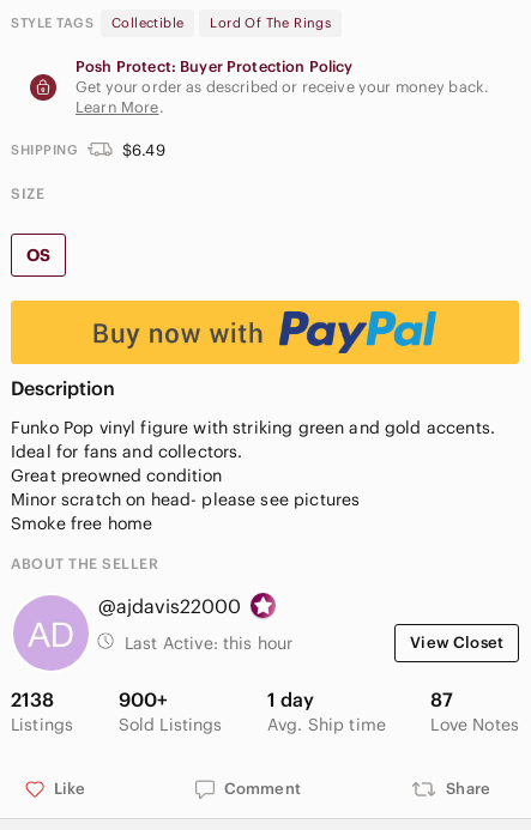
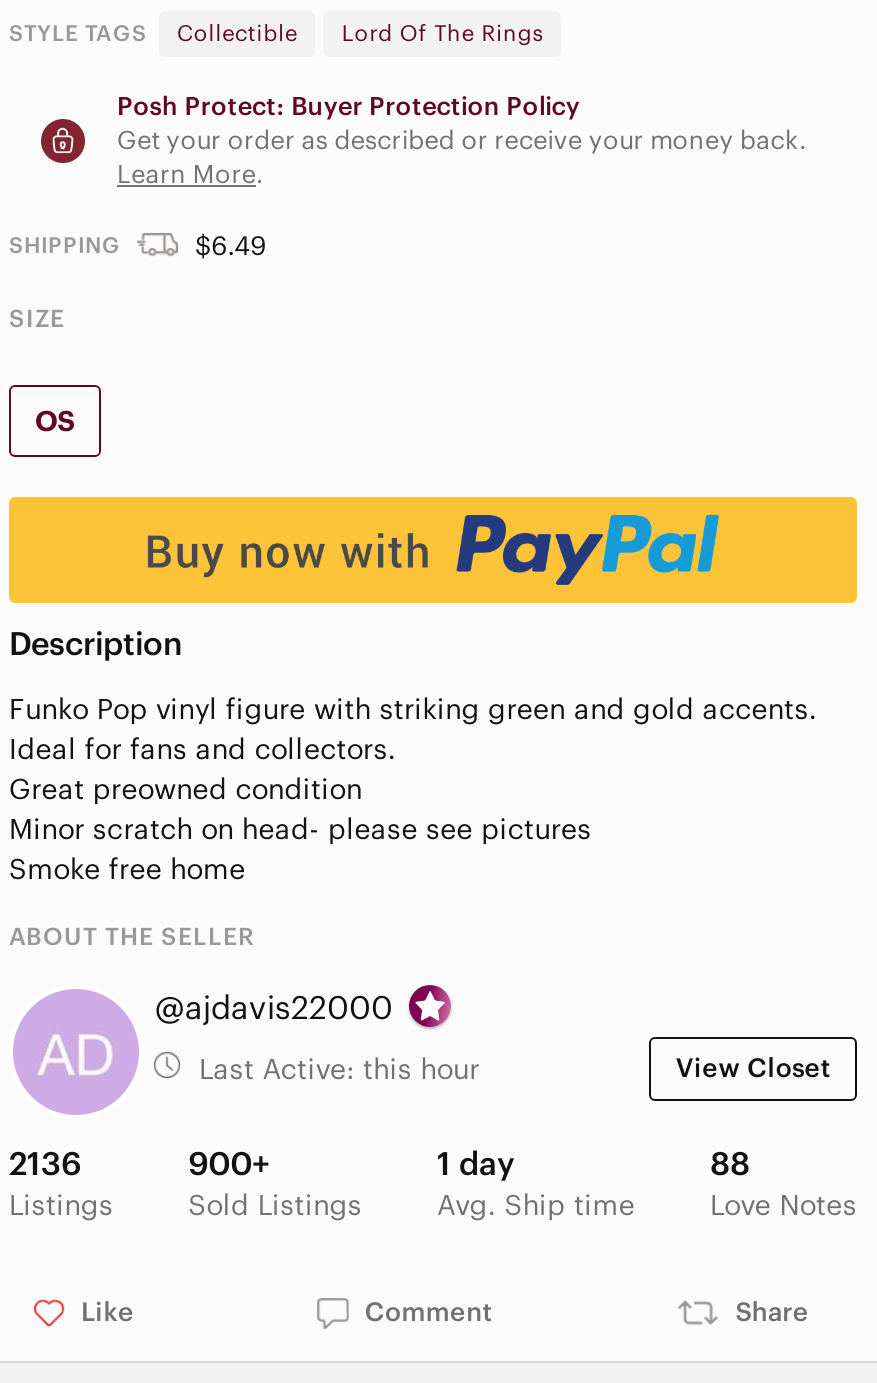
[11,687,54,711] 2138 -> [9,1143,81,1183] 2136
[431,687,454,711] 87 -> [710,1143,750,1183] 88

